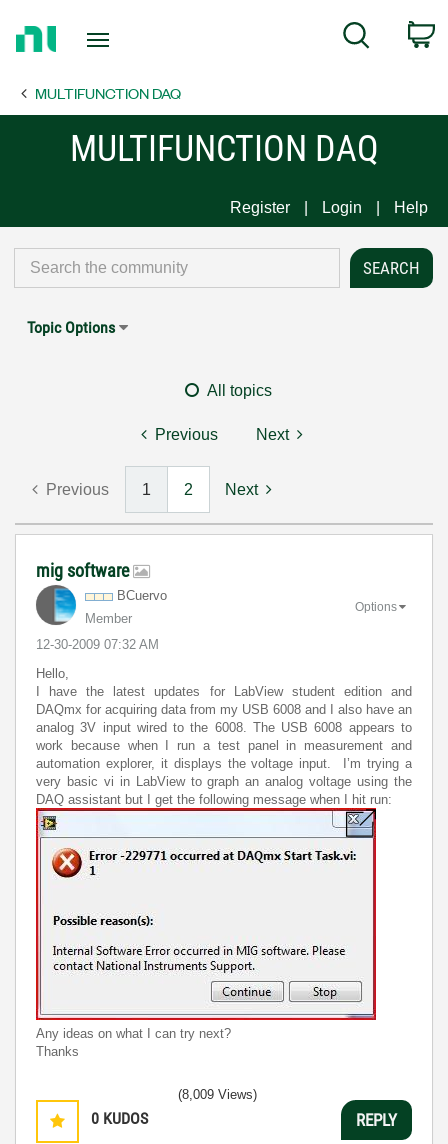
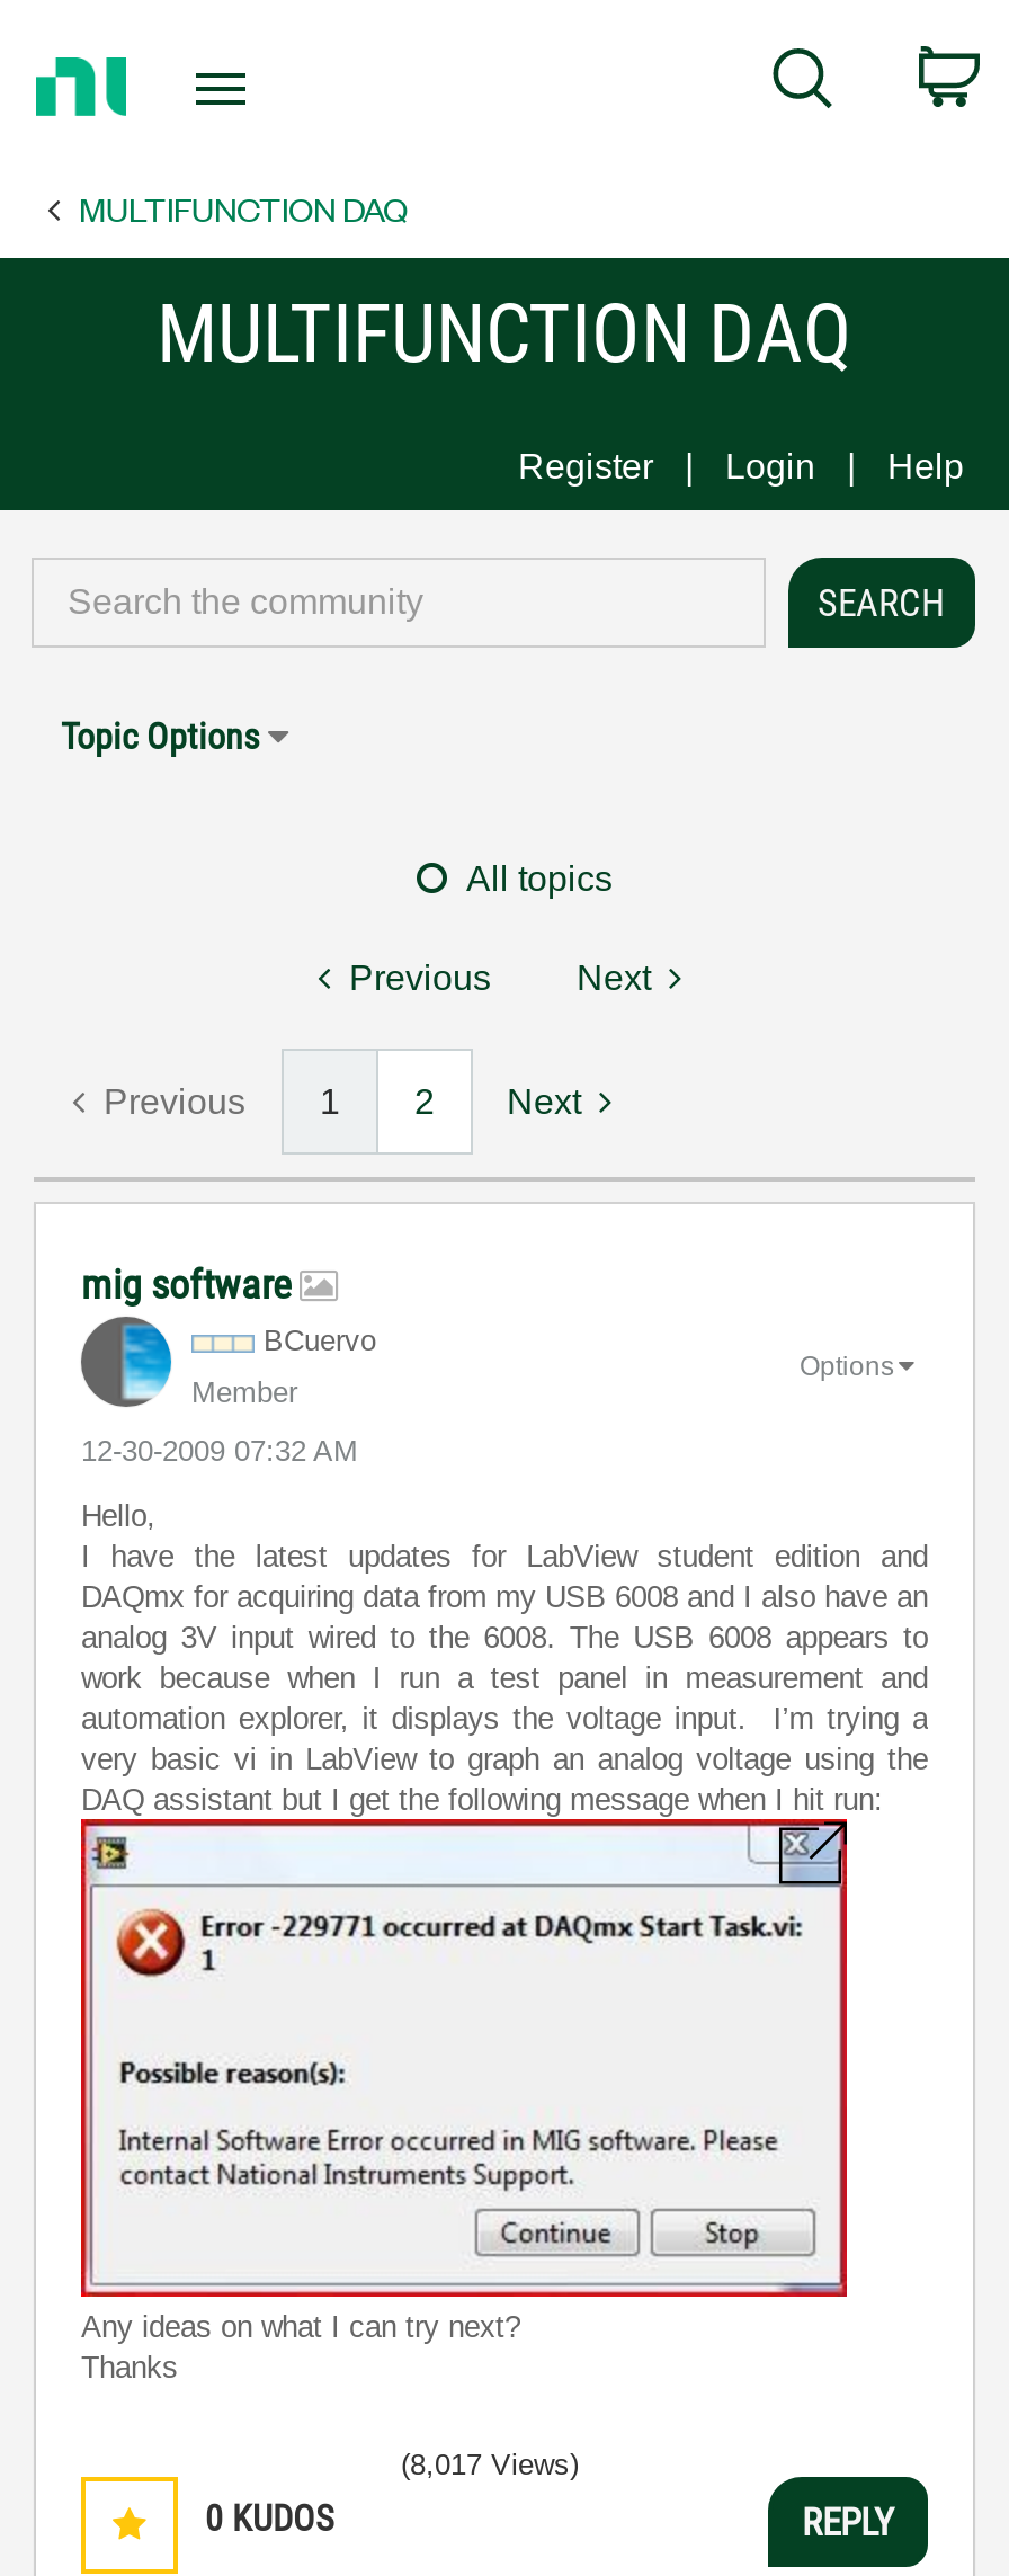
[178,1087,257,1102] (8,009 Views) -> [401,2448,579,2481] (8,017 Views)

